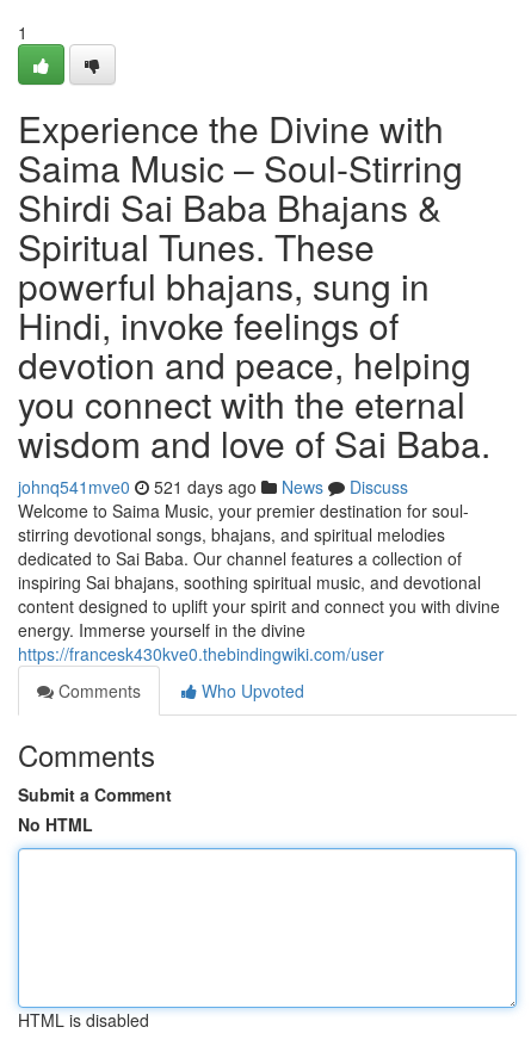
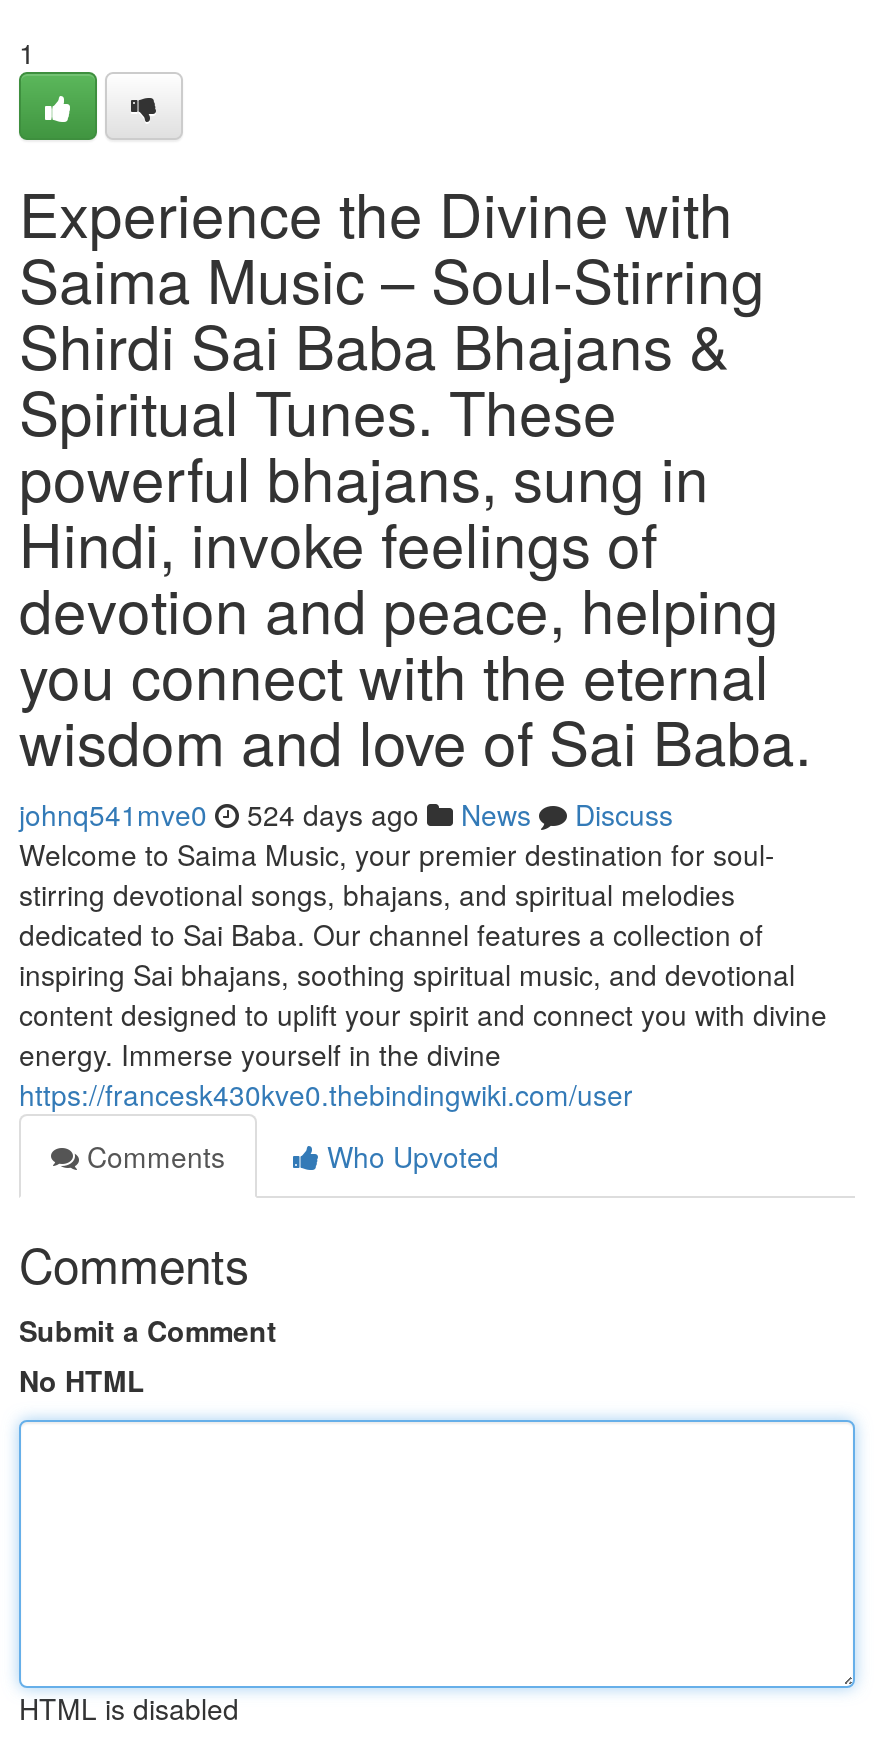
[18,475,408,499] johnq541mve0 521 days ago News Discuss -> [19,794,673,834] johnq541mve0 524 days ago News Discuss

